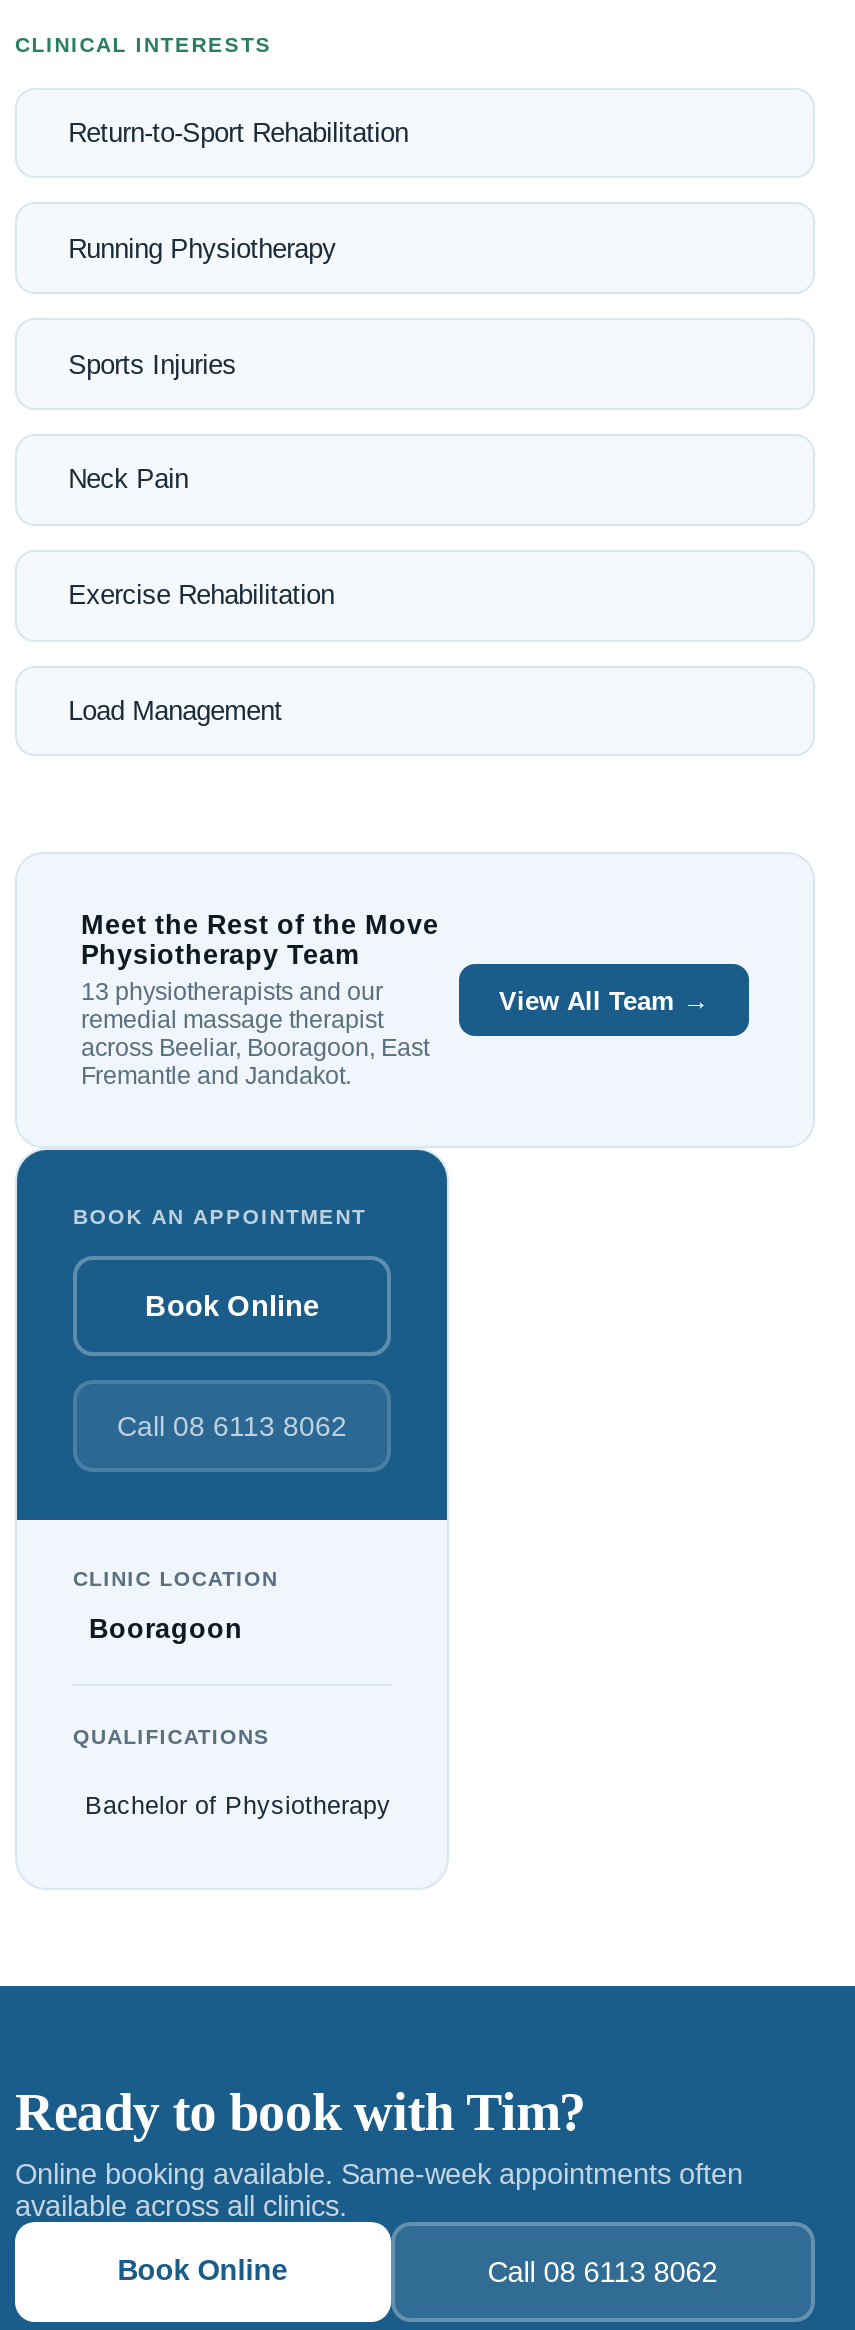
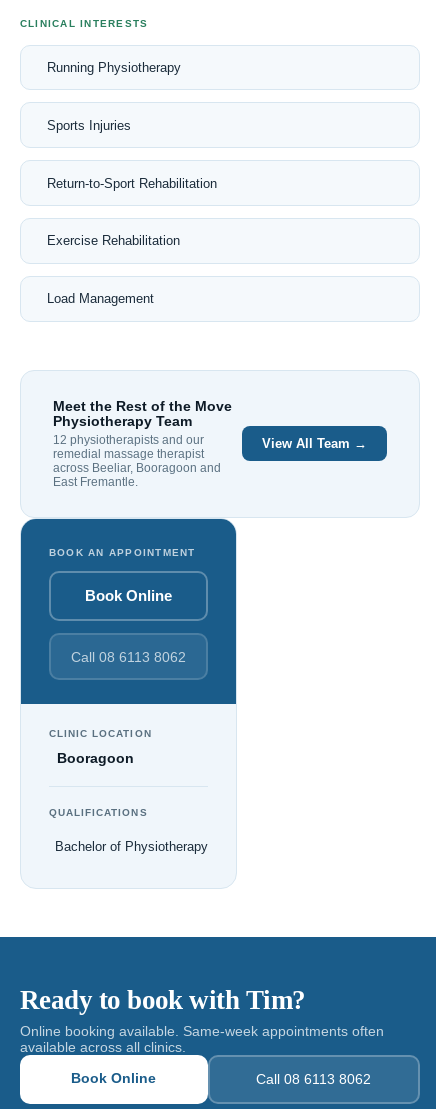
moved [68,118,408,148] -> [47,175,217,190]: Return-to-Sport Rehabilitation
[68,465,188,495] Neck Pain -> none
[81,979,383,1007] 13 physiotherapists and our -> [53,432,204,446] 12 physiotherapists and our
[81,1035,429,1091] across Beeliar, Booragoon, East | Fremantle and Jandakot. -> [53,460,221,488] across Beeliar, Booragoon and | East Fremantle.

